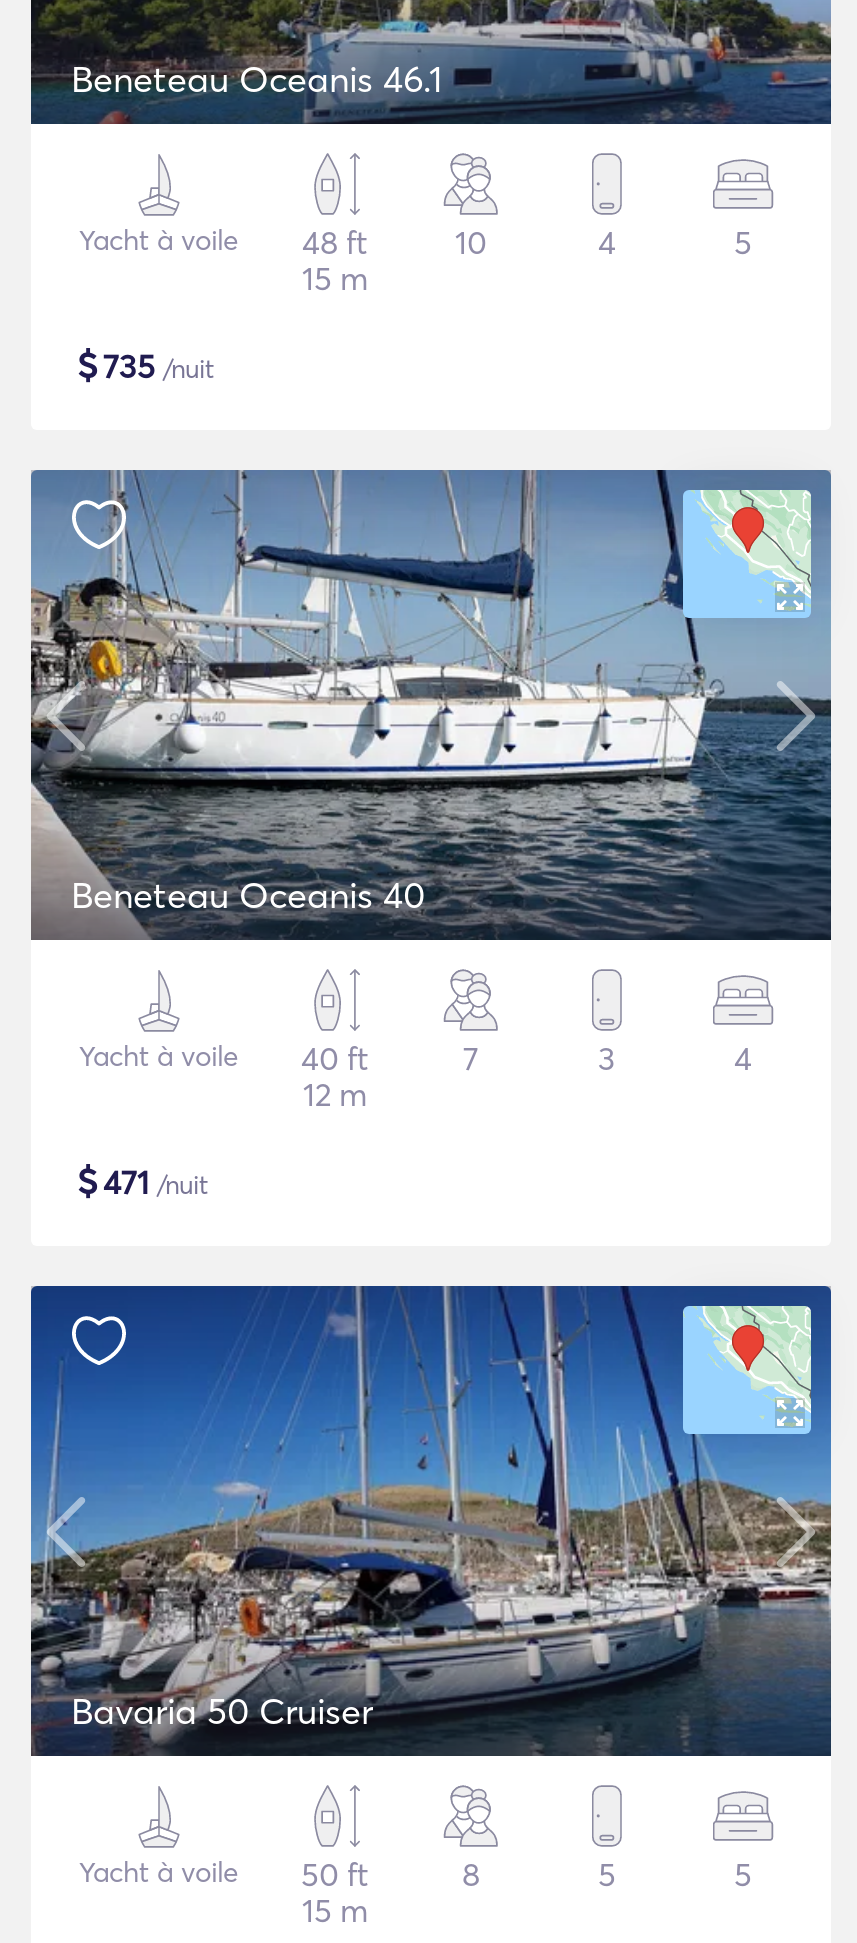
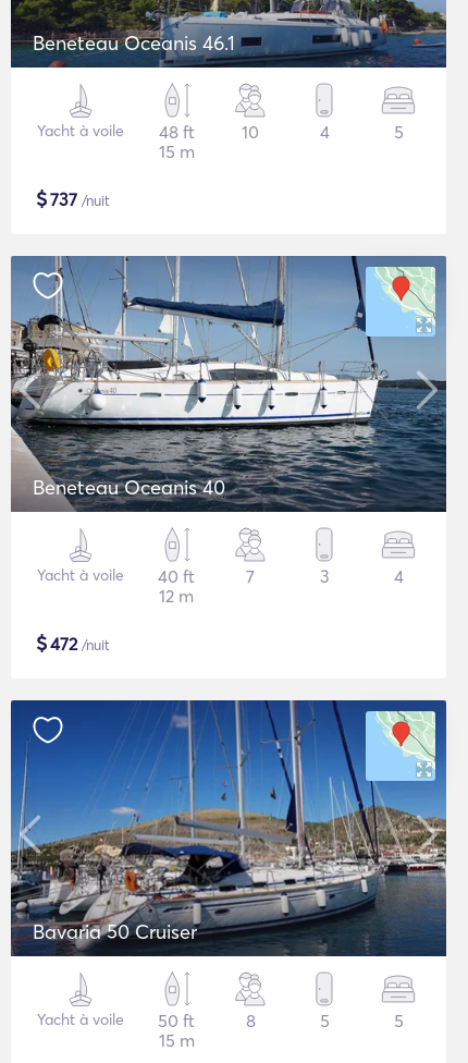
[77,342,215,388] $735 /nuit -> [36,186,110,211] $737 /nuit
[77,1158,209,1204] $471 /nuit -> [36,631,110,656] $472 /nuit

